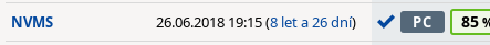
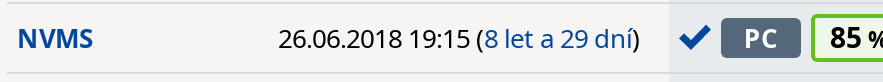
[155,12,356,32] 26.06.2018 19:15 (8 let a 26 dní) -> [278,20,640,56] 26.06.2018 19:15 (8 let a 29 dní)

